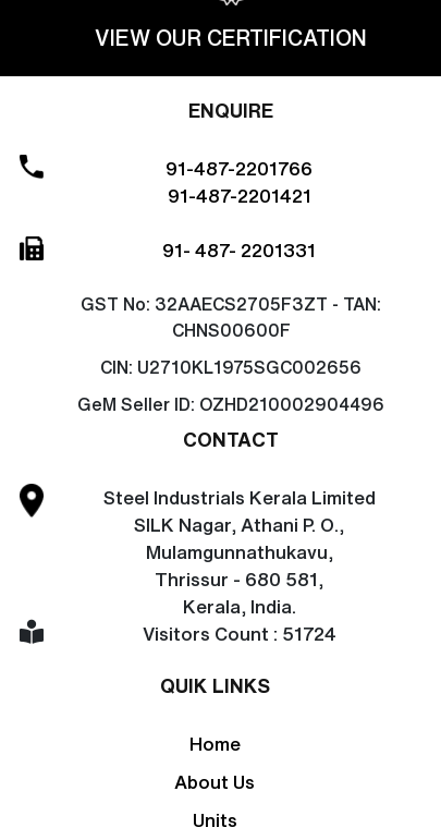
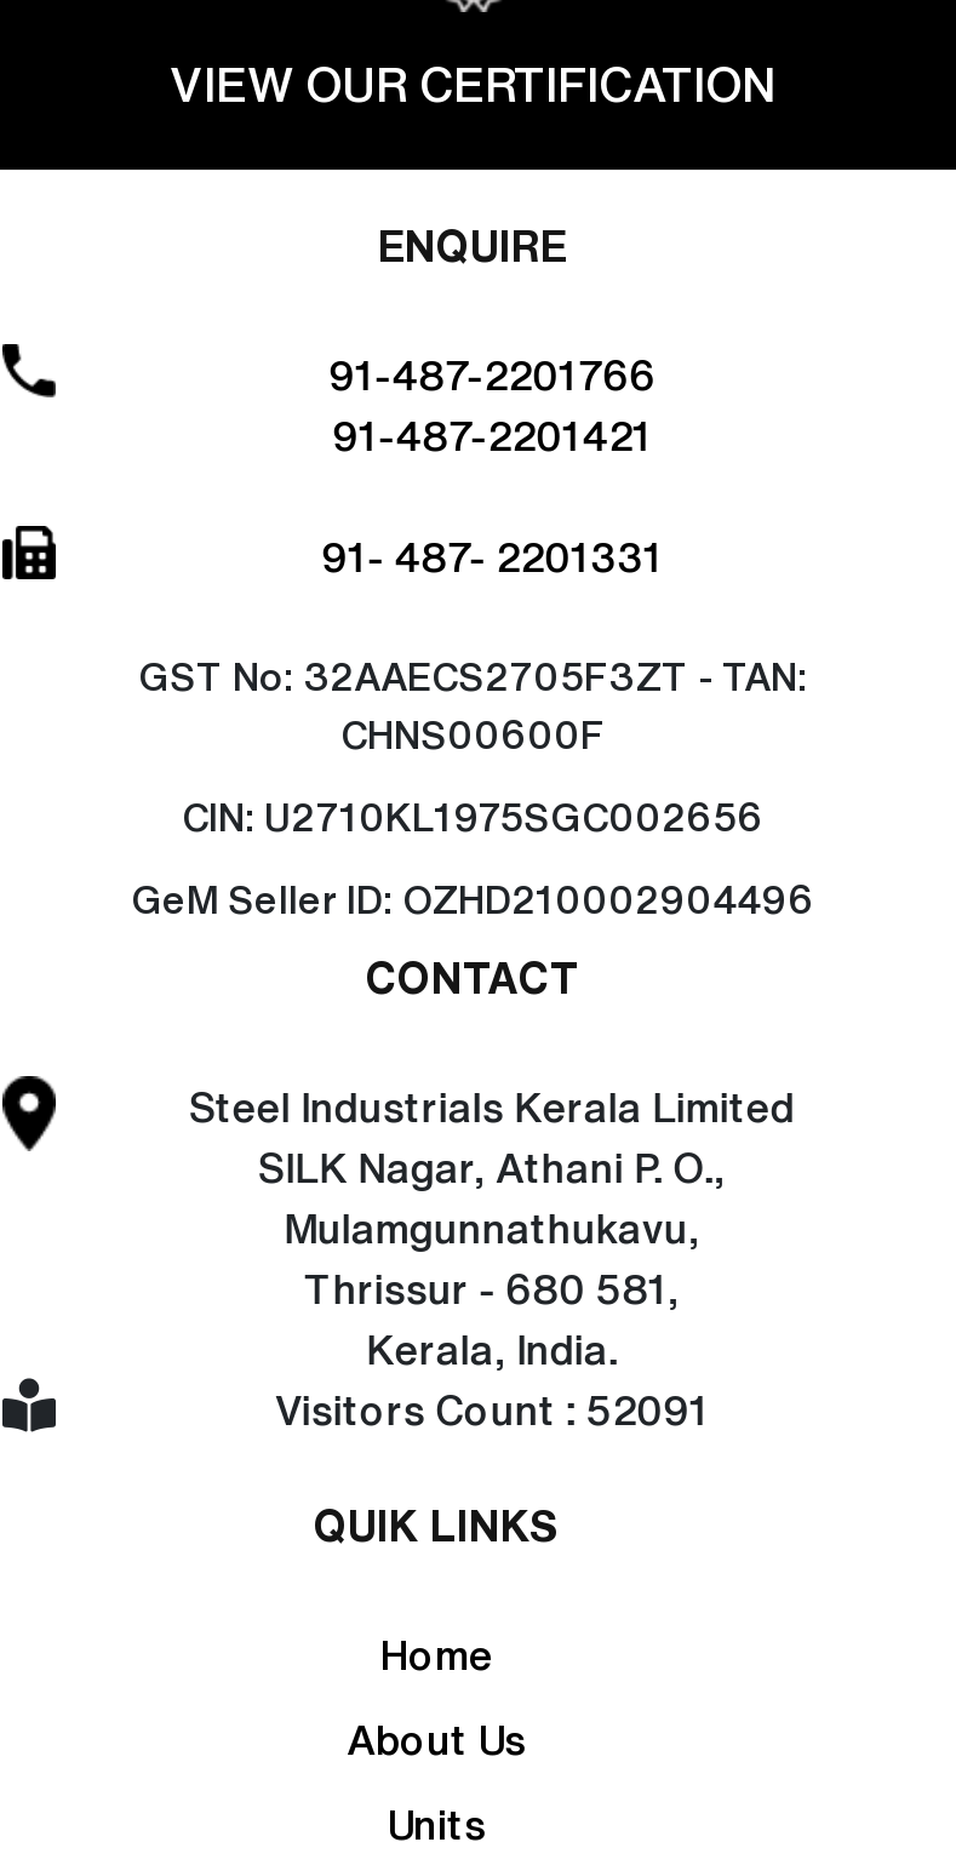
[143,624,336,643] Visitors Count : 51724 -> [275,1389,709,1430] Visitors Count : 52091

